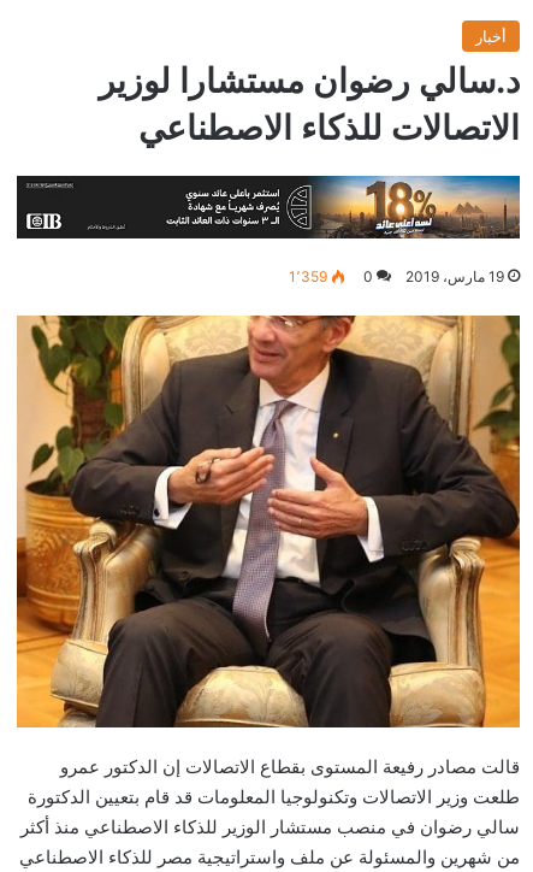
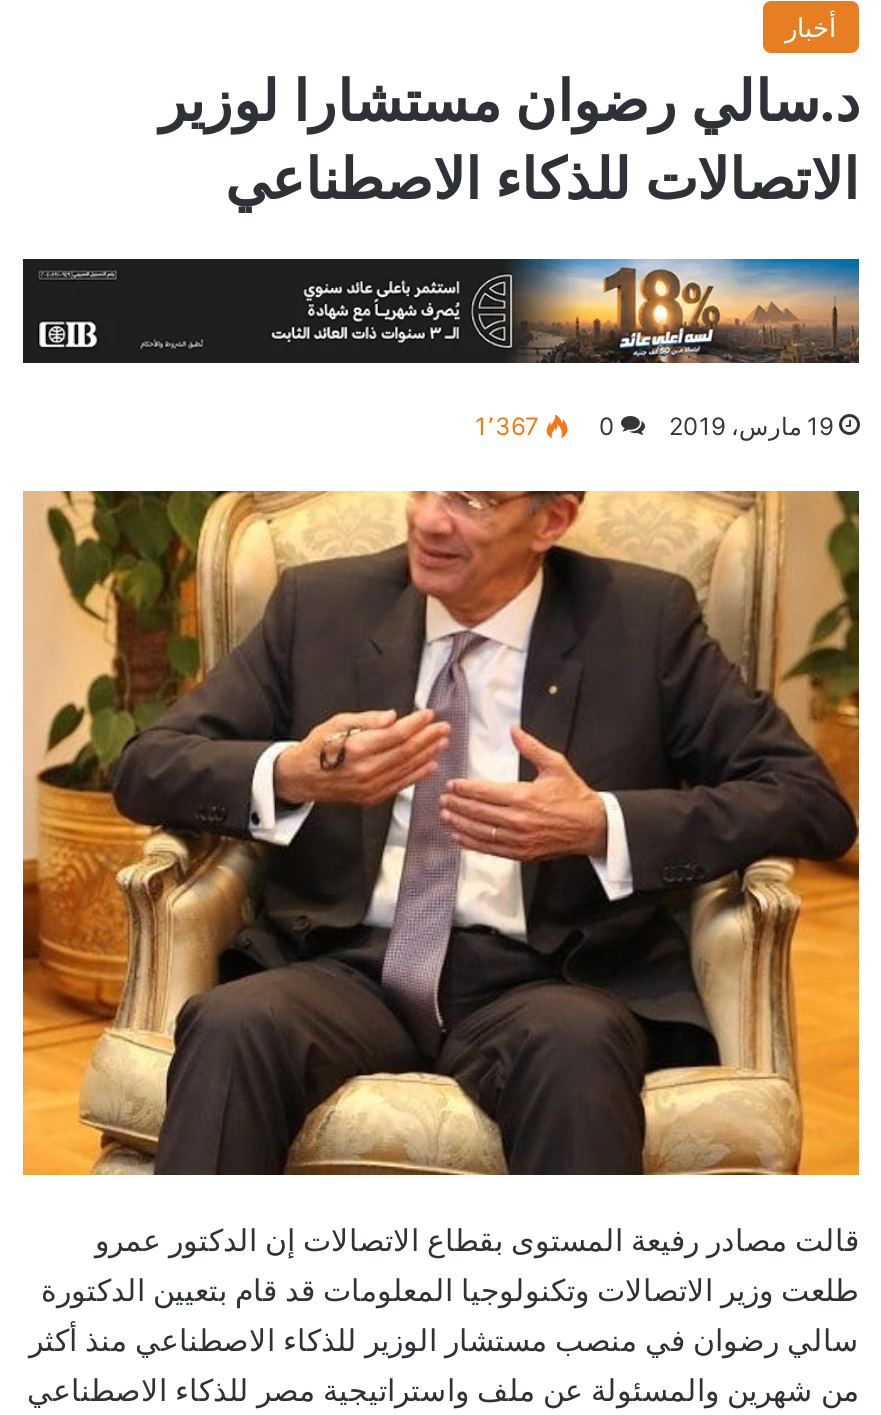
[289,267,373,285] 1٬359 0 -> [475,410,615,440] 1٬367 0

